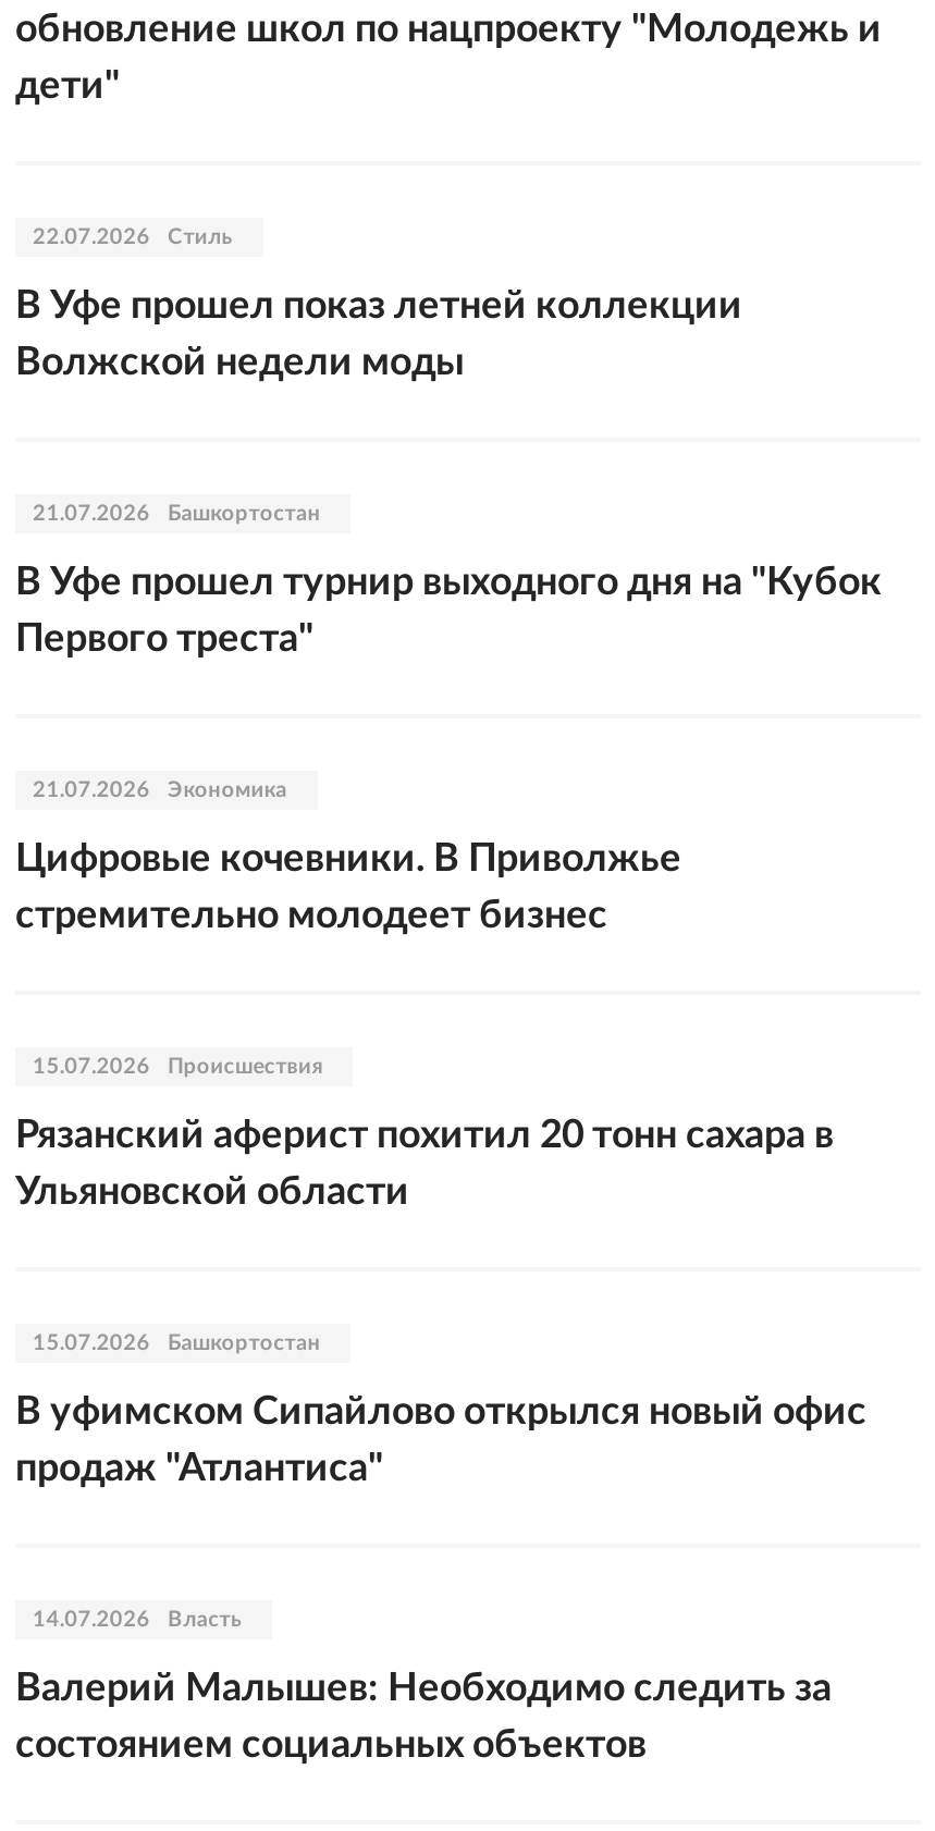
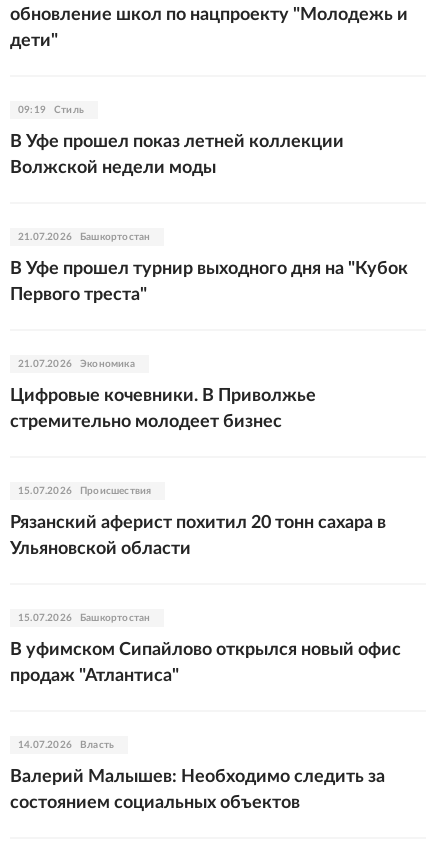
[33,226,233,248] 22.07.2026 Стиль -> [18,105,84,115] 09:19 Стиль

